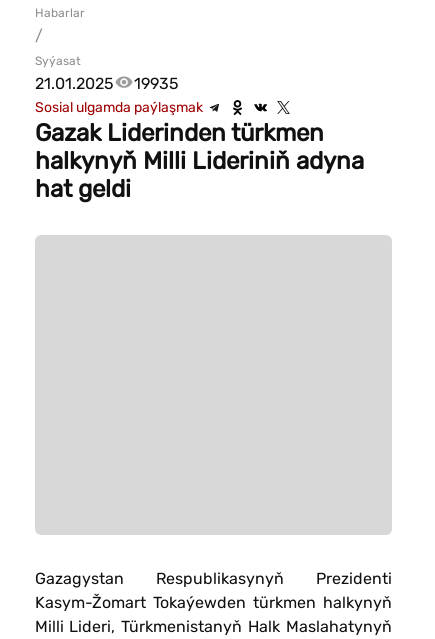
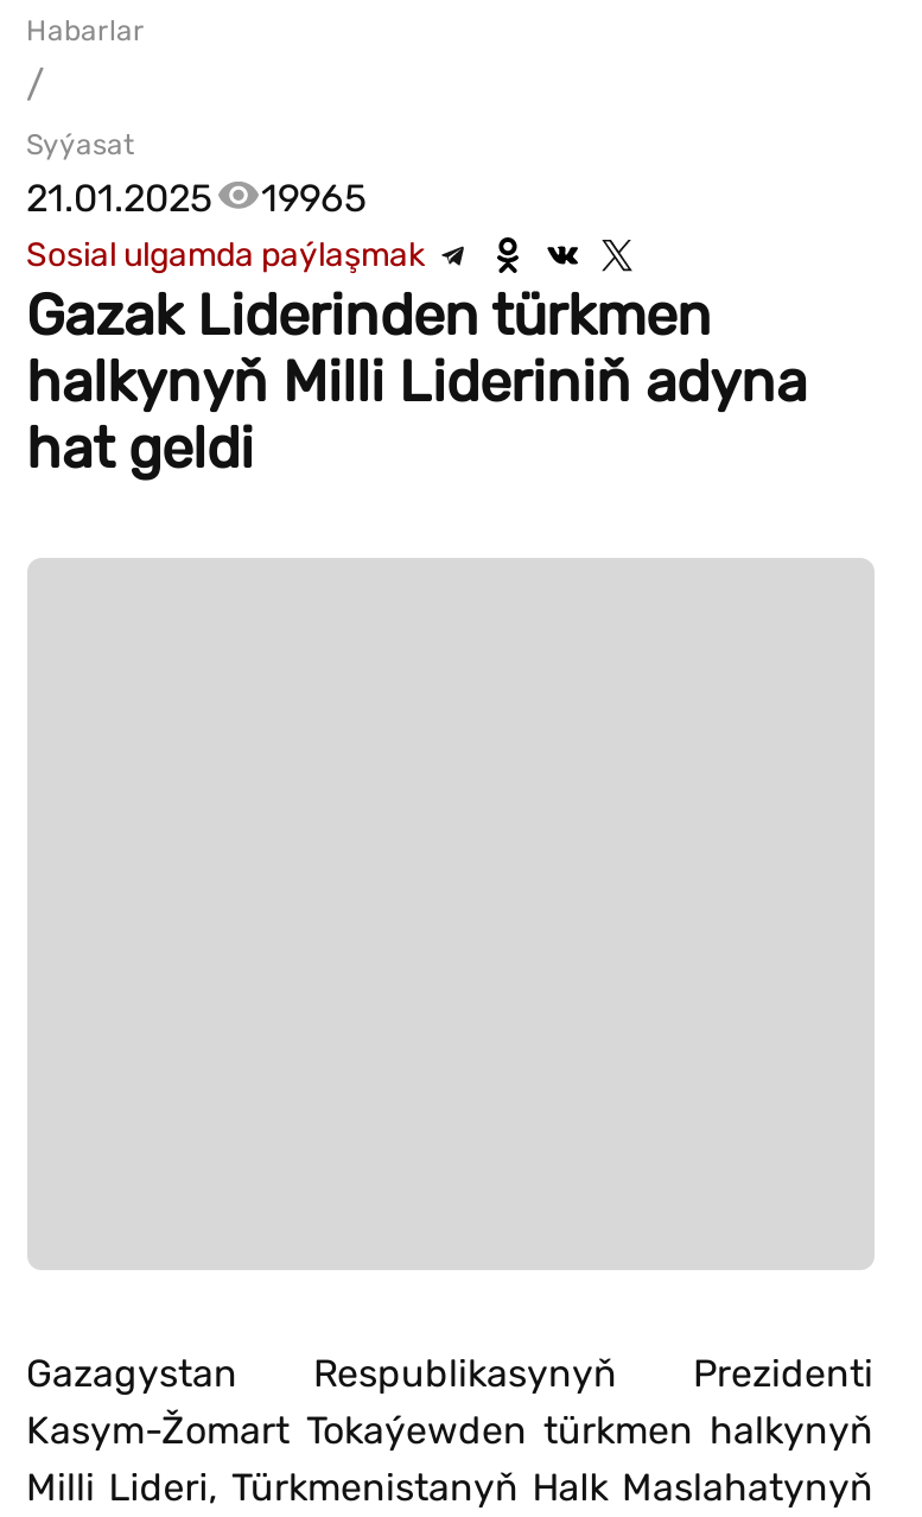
[34,74,178,93] 21.01.2025 19935 -> [26,176,368,221] 21.01.2025 19965

